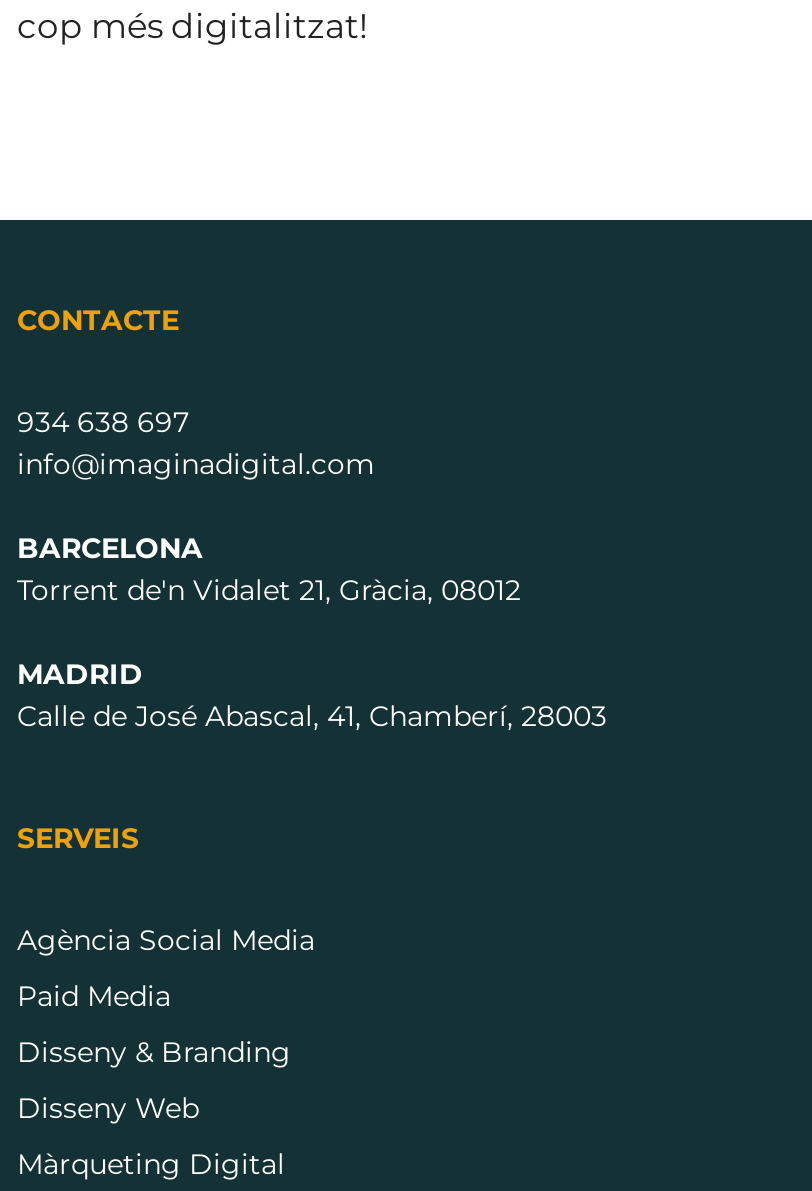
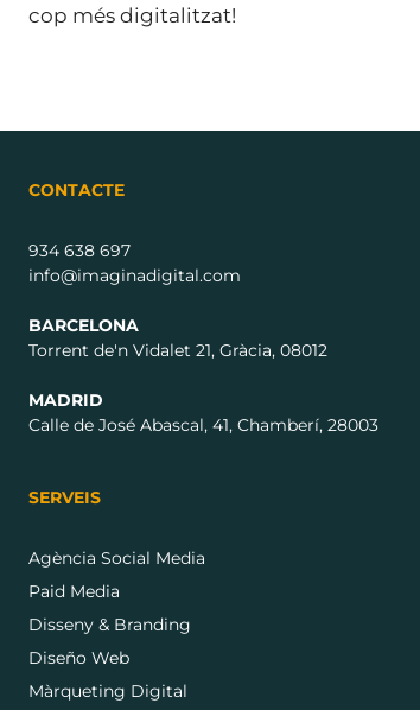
[17,1090,199,1126] Disseny Web -> [28,647,129,668] Diseño Web

